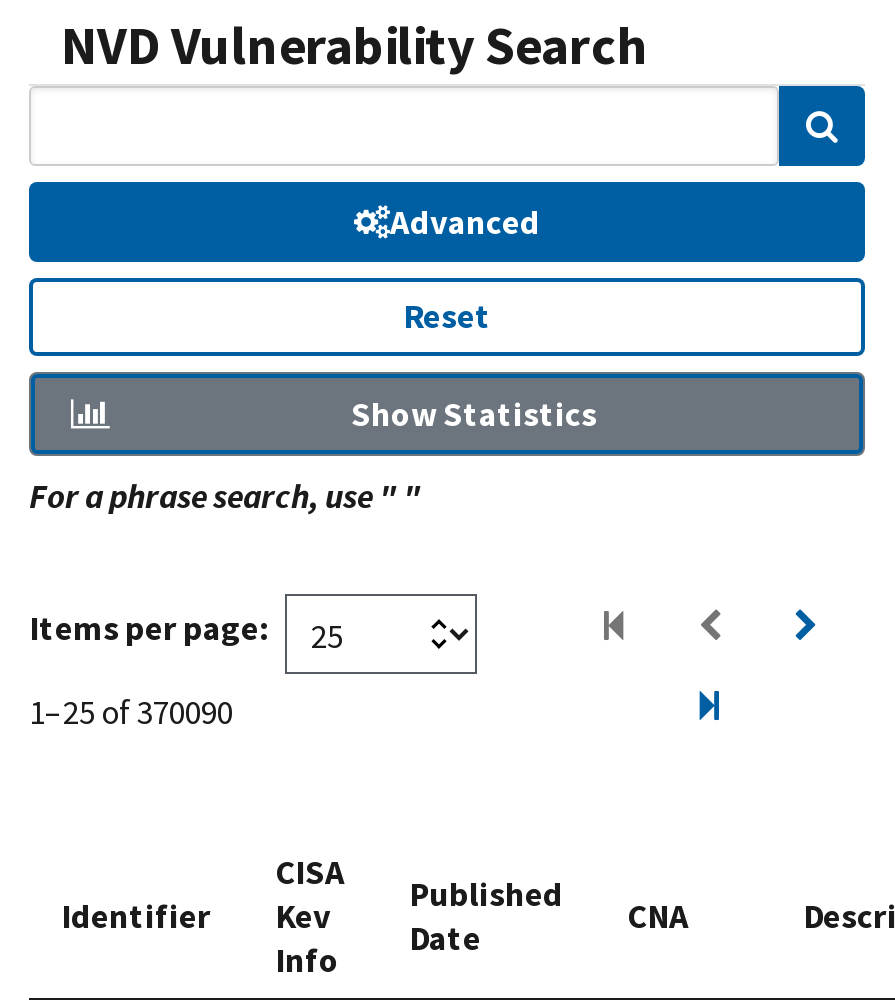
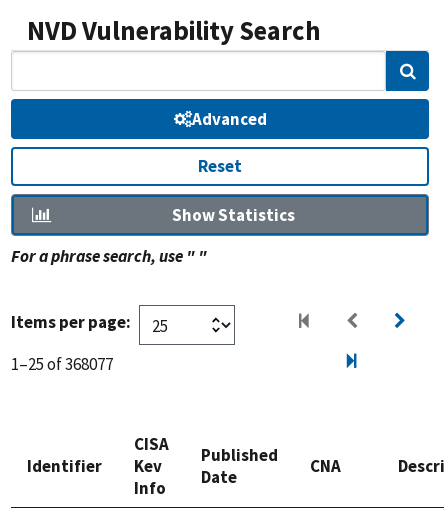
[29,690,233,734] 1–25 of 370090 -> [11,353,113,375] 1–25 of 368077

